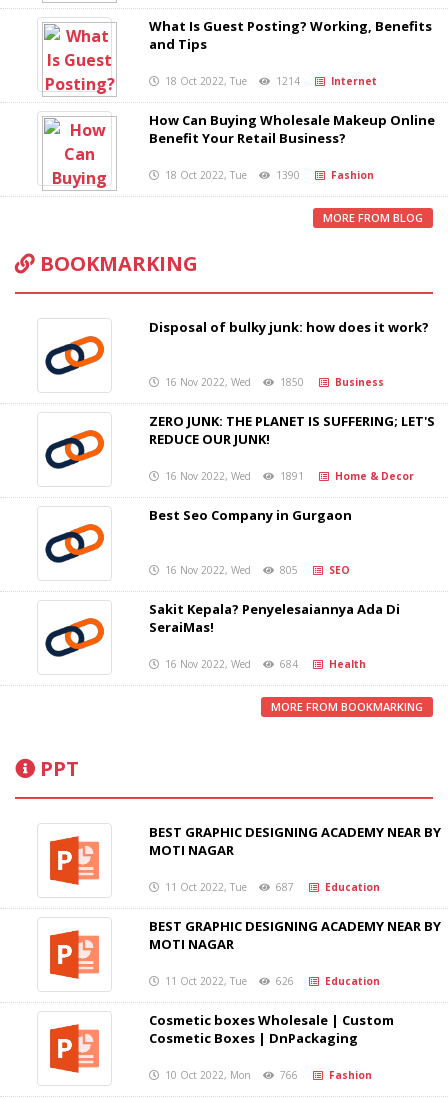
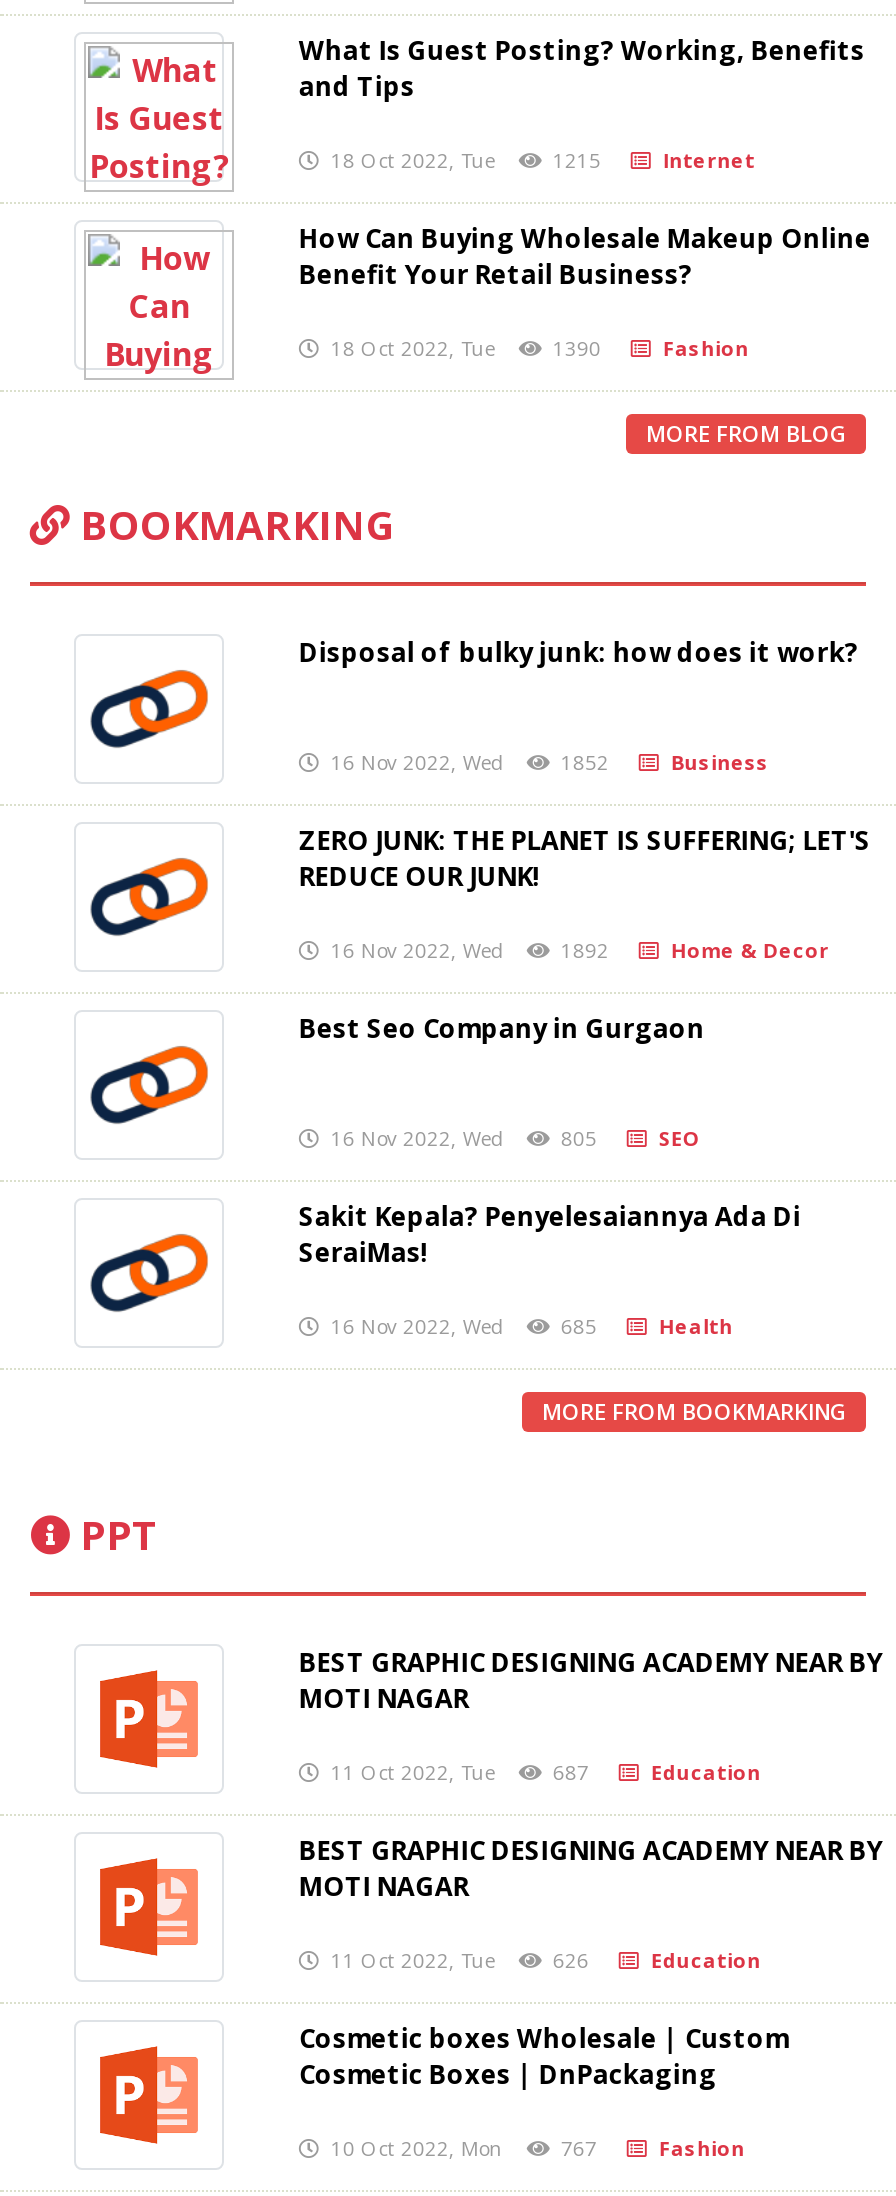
[159,74,377,88] 18 Oct 2022, Tue 1214 Internet -> [319,146,755,174] 18 Oct 2022, Tue 1215 Internet
[159,375,384,389] 16 Nov 2022, Wed 1850 Business -> [319,748,769,776] 16 Nov 2022, Wed 1852 Business
[159,469,414,483] 16 Nov 2022, Wed 1891 Home & Decor -> [319,936,829,964] 16 Nov 2022, Wed 1892 Home & Decor
[159,657,366,671] 16 Nov 2022, Wed 684 Health -> [319,1312,733,1340] 16 Nov 2022, Wed 685 Health
[159,1068,372,1082] 10 Oct 2022, Mon 766 Fashion -> [319,2134,745,2162] 10 Oct 2022, Mon 767 Fashion

